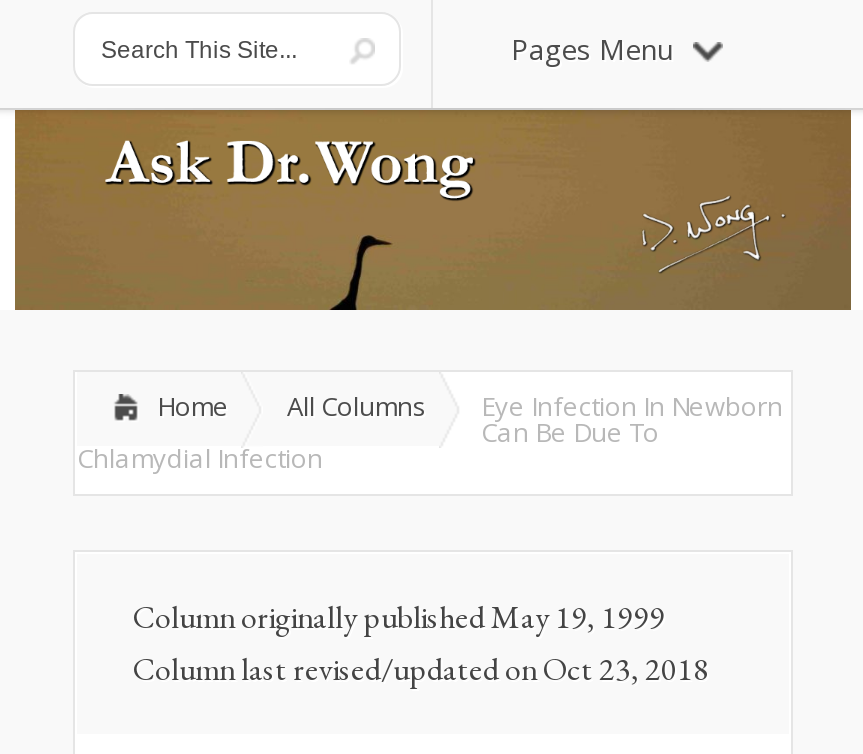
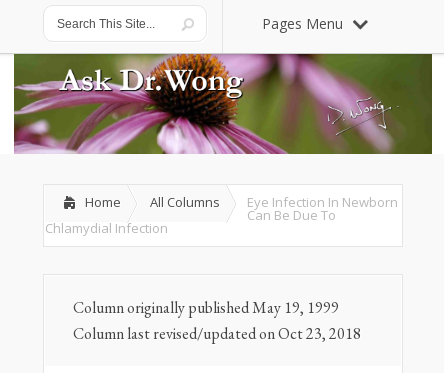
[13,108,851,312] [image] -> [14,53,432,155] [image]

